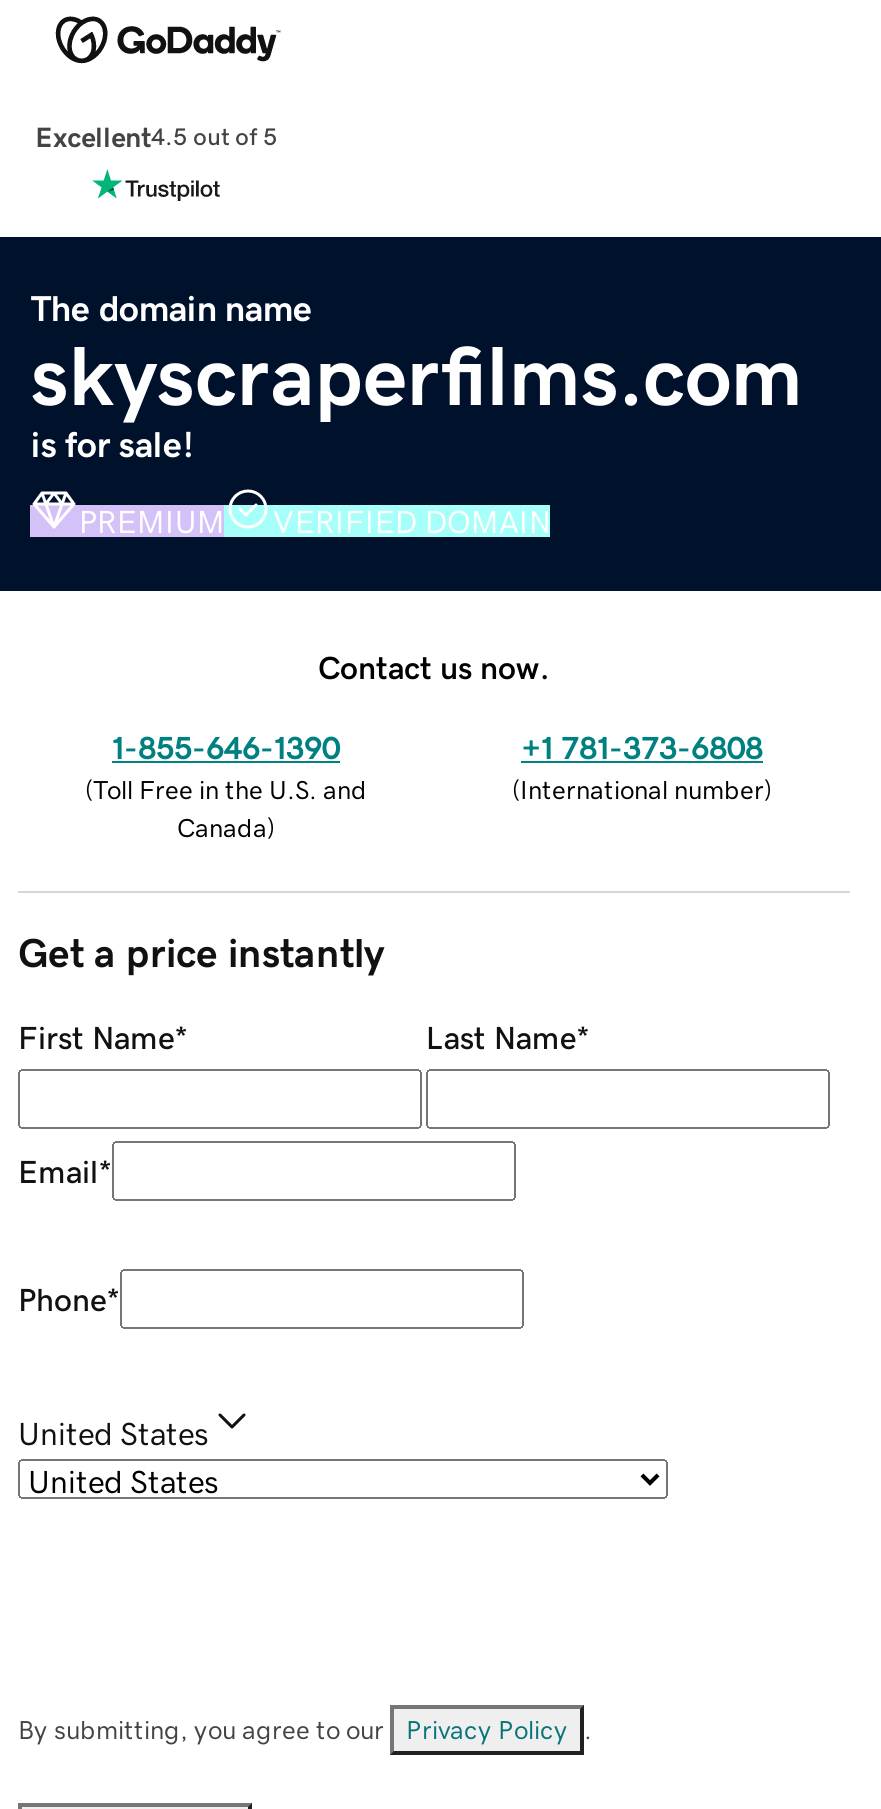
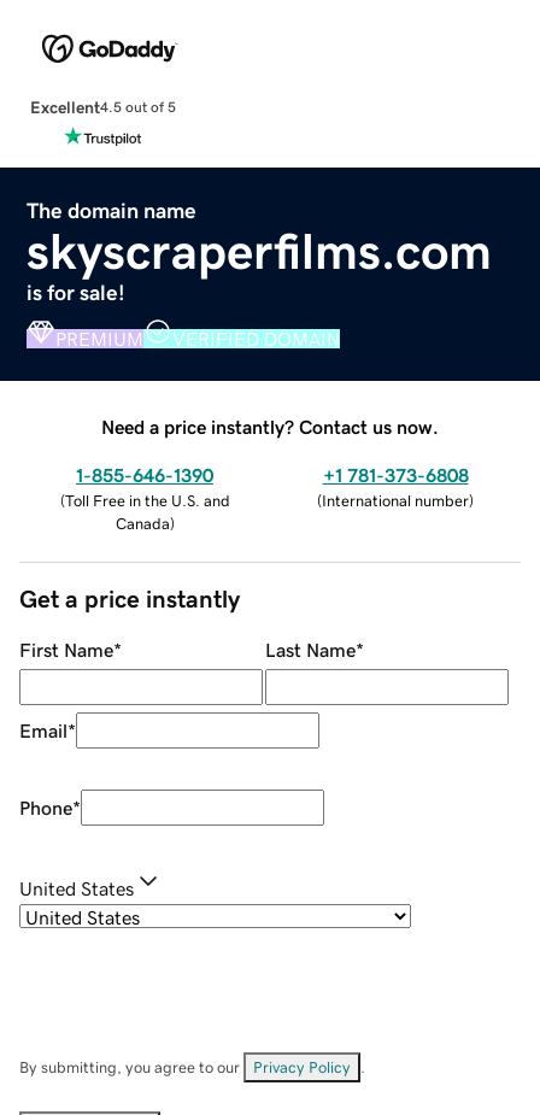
[318,650,550,682] Contact us now. -> [101,417,439,436] Need a price instantly? Contact us now.

